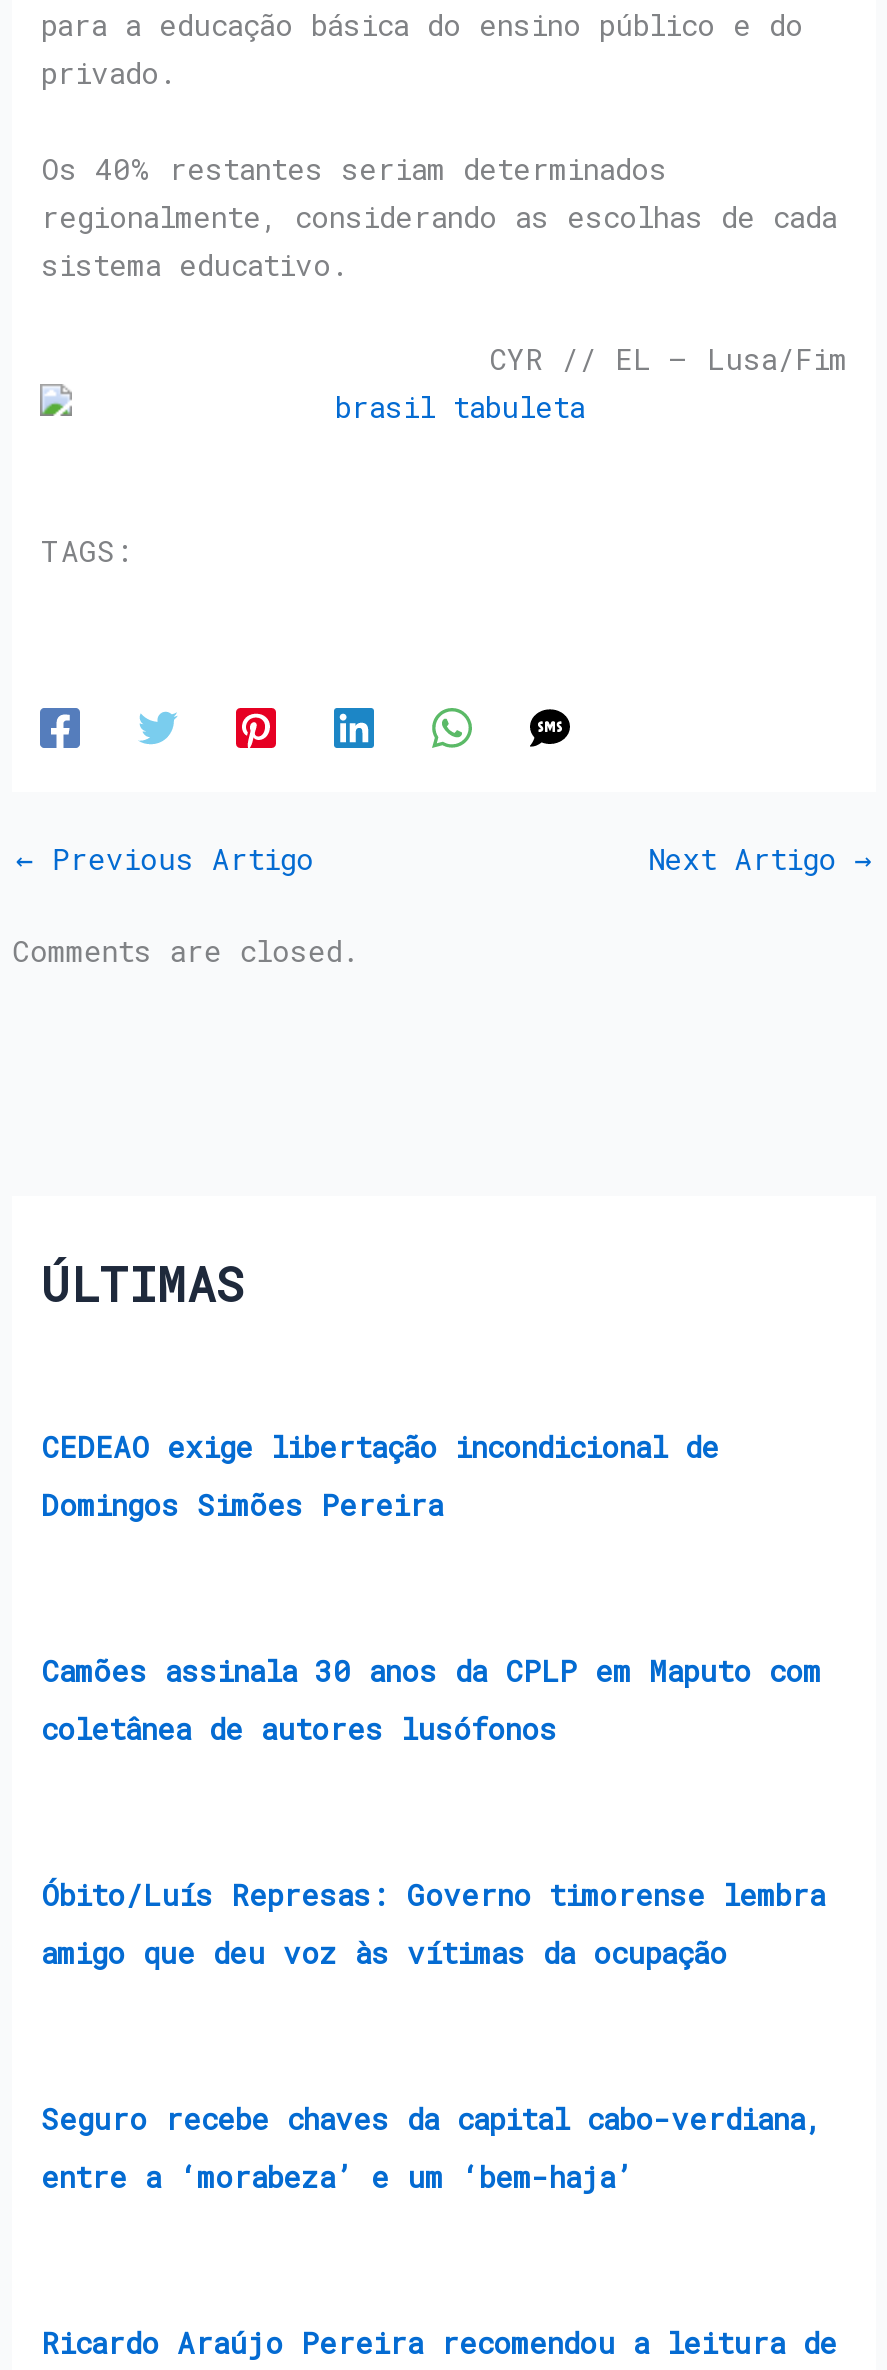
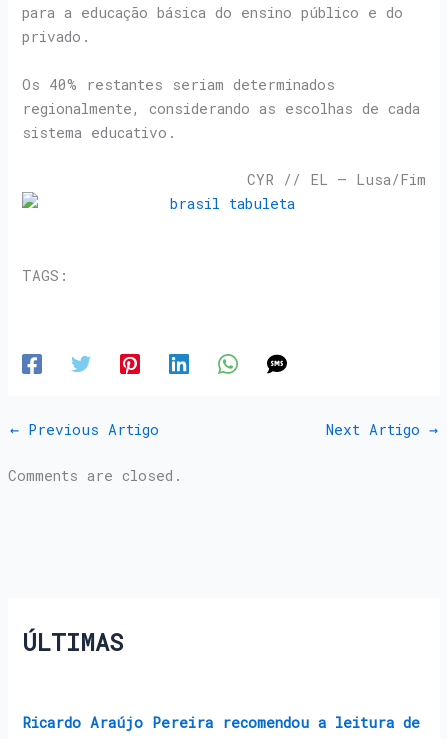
[41,1427,719,1523] CEDEAO exige libertação incondicional de | Domingos Simões Pereira -> none
[41,1651,821,1747] Camões assinala 30 anos da CPLP em Maputo com | coletânea de autores lusófonos -> none
[41,1875,825,1971] Óbito/Luís Represas: Governo timorense lembra | amigo que deu voz às vítimas da ocupação -> none
[41,2099,821,2195] Seguro recebe chaves da capital cabo-verdiana, | entre a ‘morabeza’ e um ‘bem-haja’ -> none

